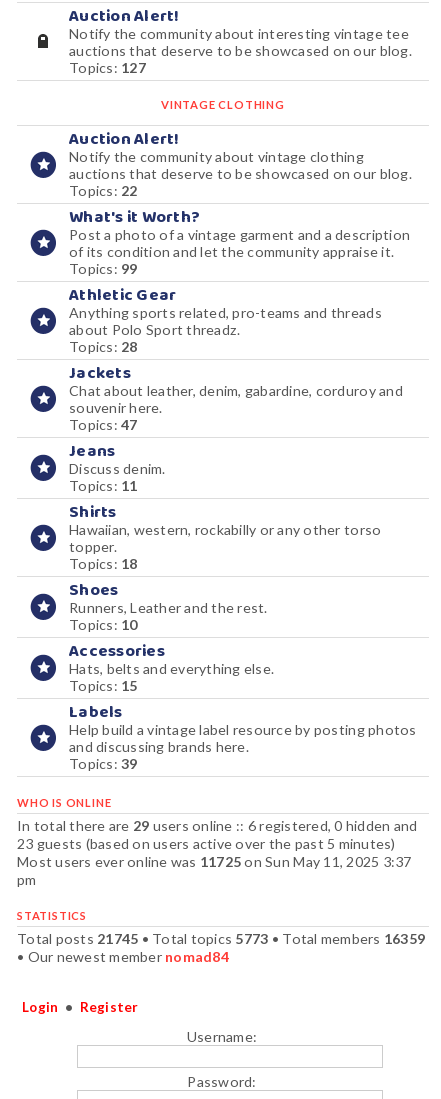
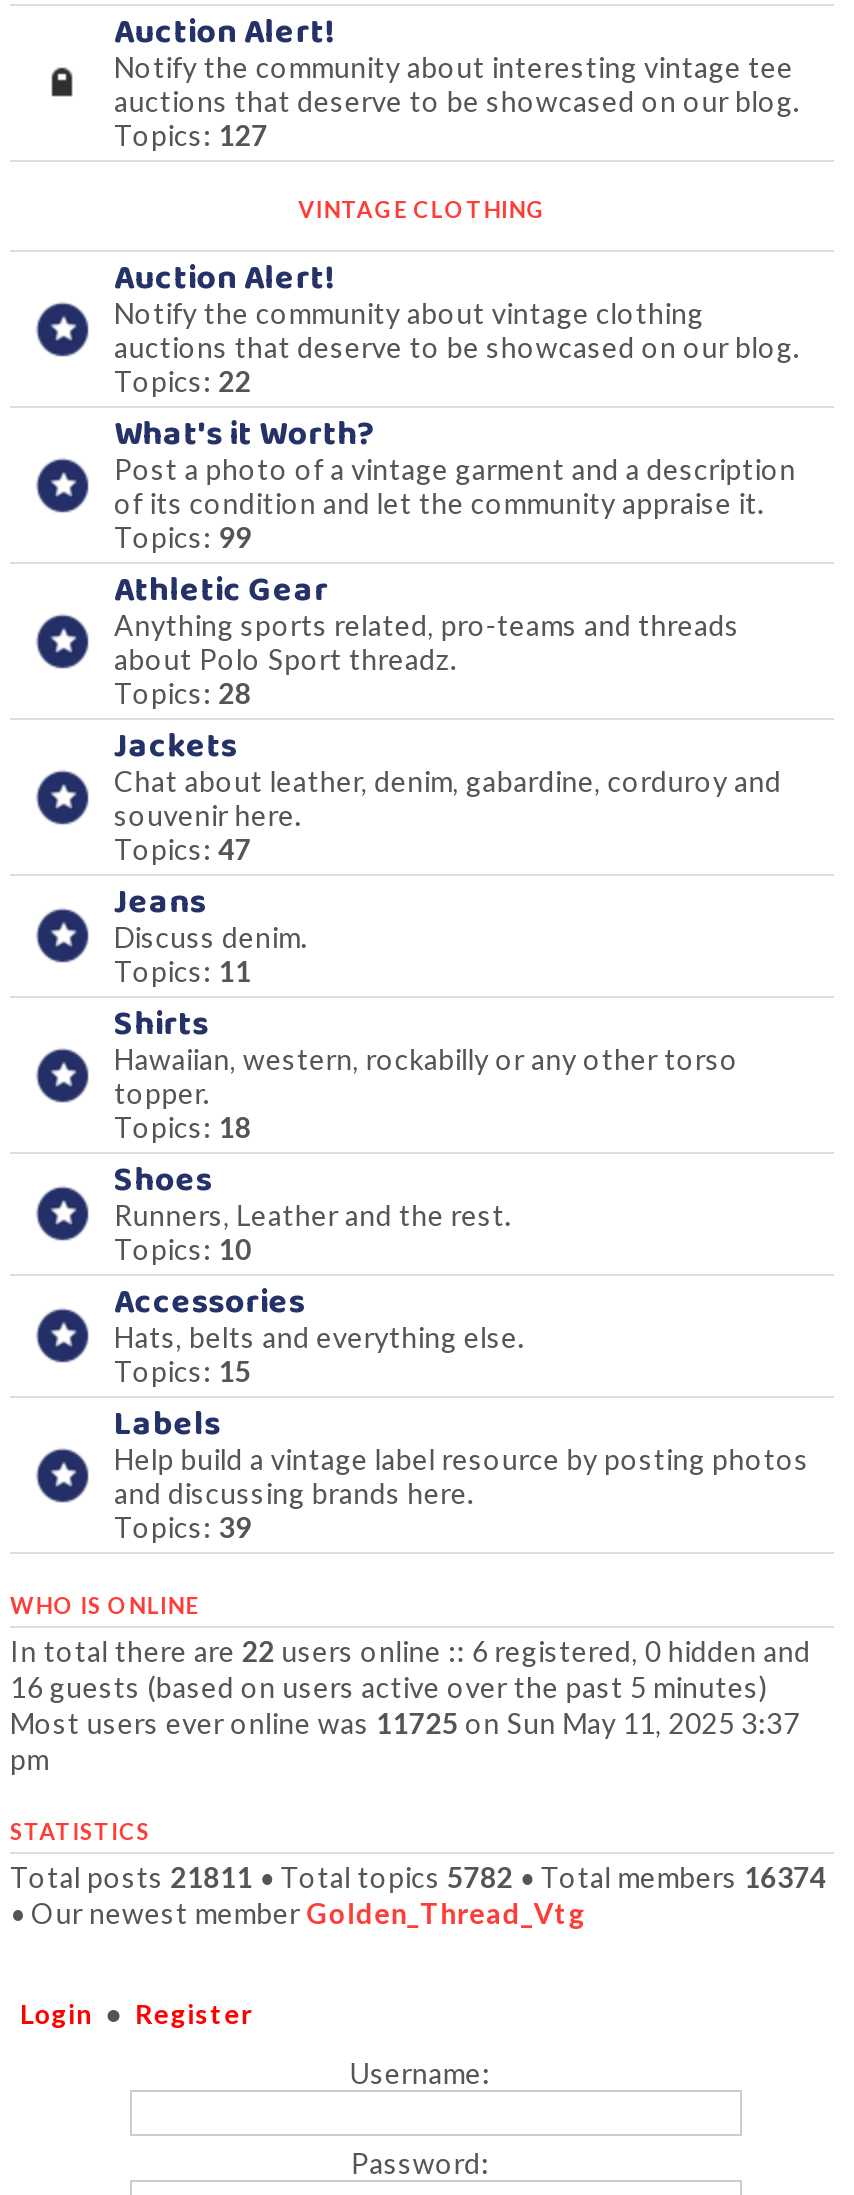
[17,817,417,834] In total there are 29 users online :: 6 registered, 0 hidden and -> [10,1634,811,1668] In total there are 22 users online :: 6 registered, 0 hidden and
[17,835,396,852] 23 guests (based on users active over the past 5 minutes) -> [10,1670,767,1704] 16 guests (based on users active over the past 5 minutes)
[17,930,425,947] Total posts 21745 • Total topics 5773 • Total members 16359 -> [10,1860,826,1894] Total posts 21811 • Total topics 5782 • Total members 16374
[17,948,229,965] • Our newest member nomad84 -> [10,1896,585,1930] • Our newest member Golden_Thread_Vtg

